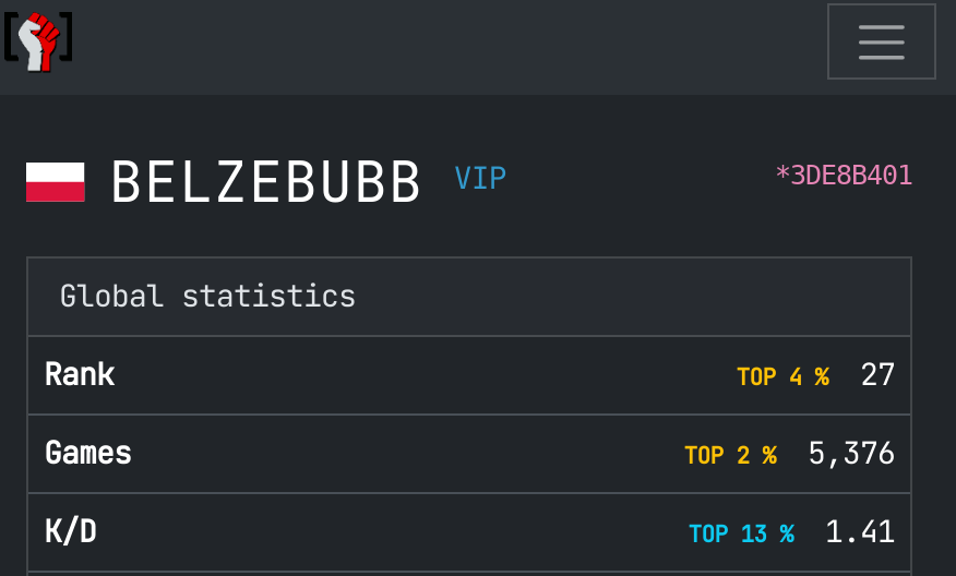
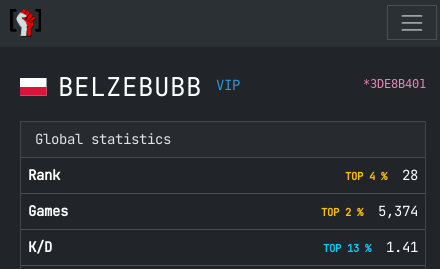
[736,355,895,394] TOP 4 % 27 -> [345,166,418,184] TOP 4 % 28
[684,434,895,473] TOP 2 % 5,376 -> [321,202,418,220] TOP 2 % 5,374

